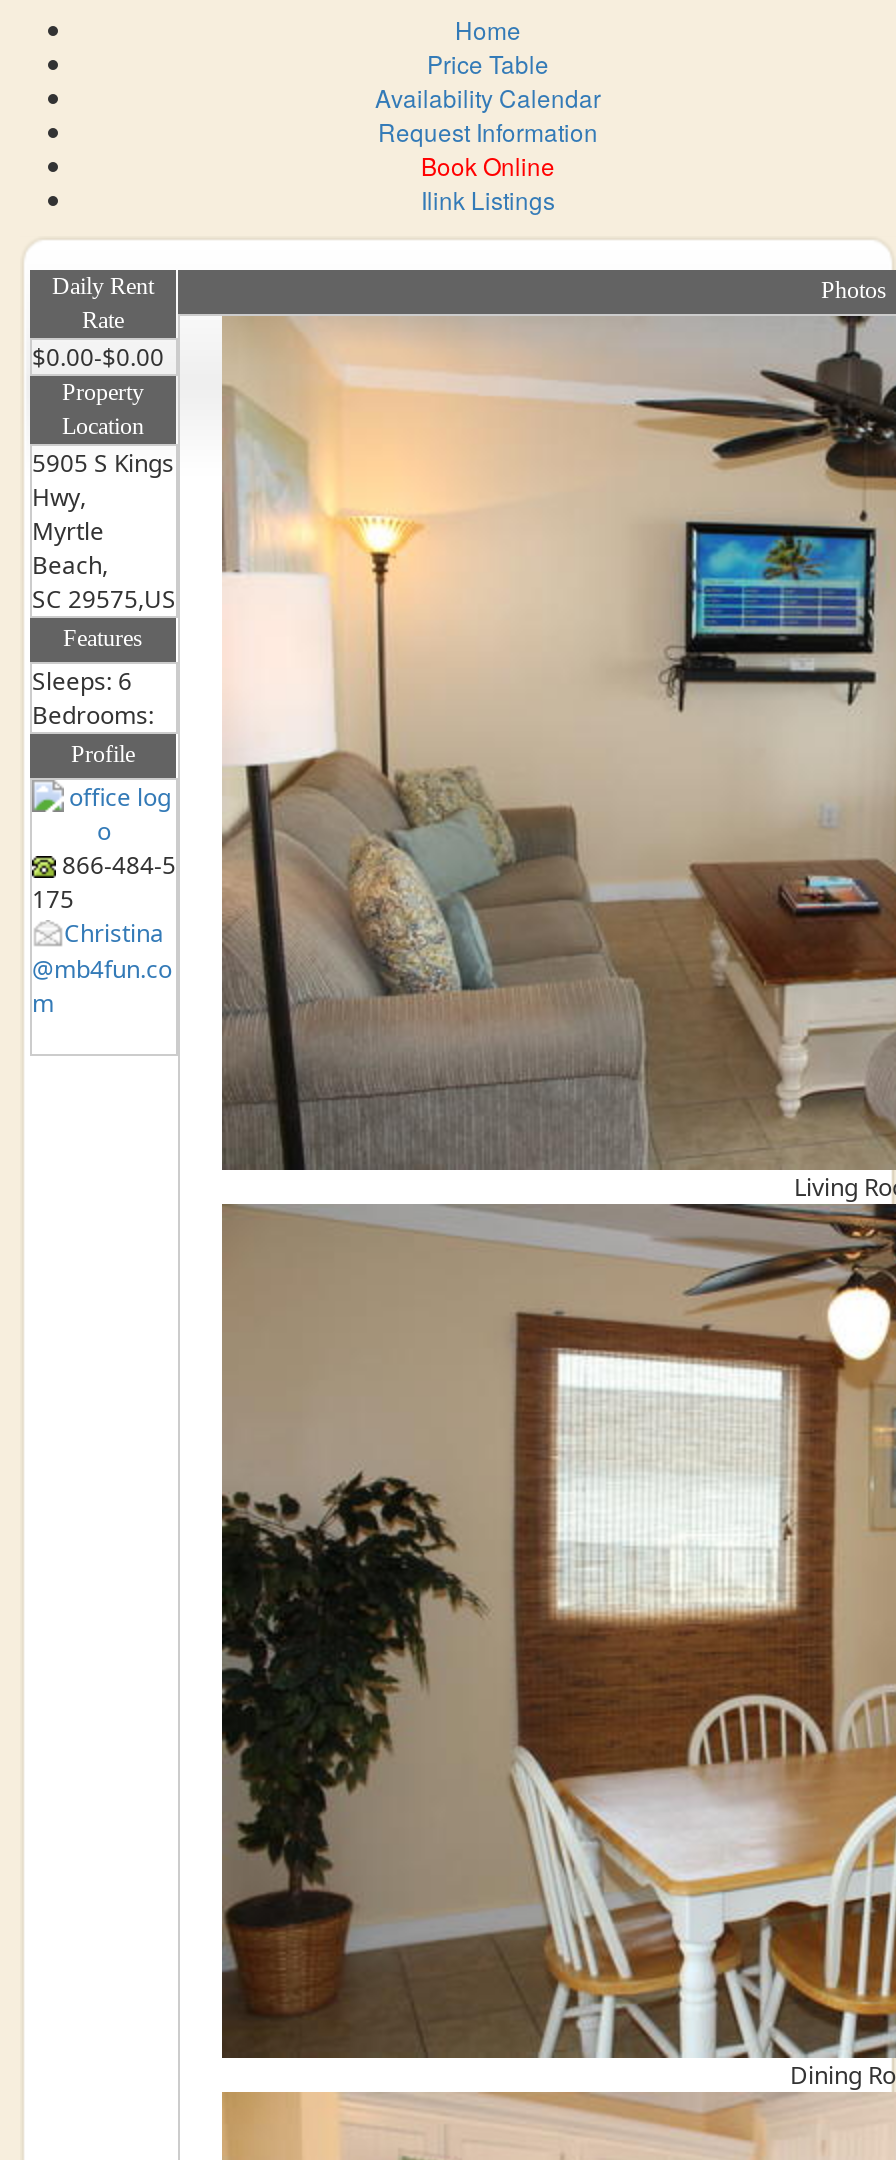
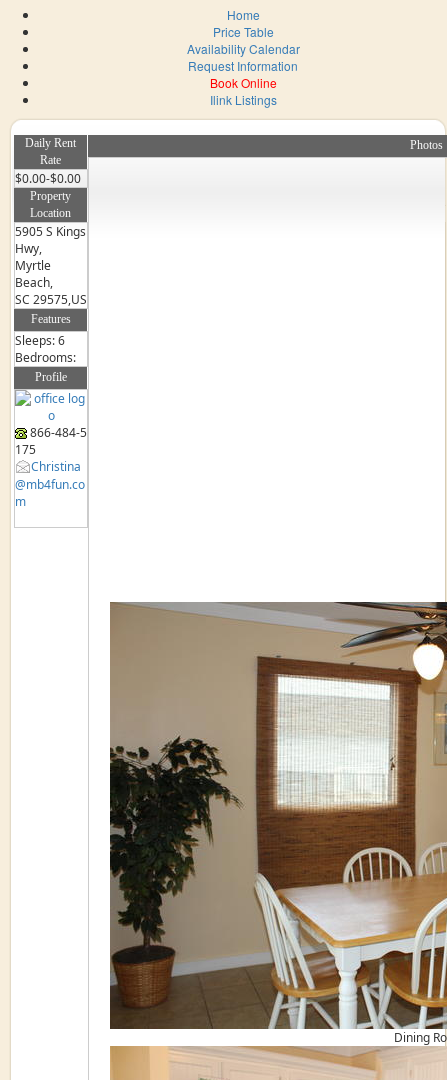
[220,314,890,1202] [image] -> none

